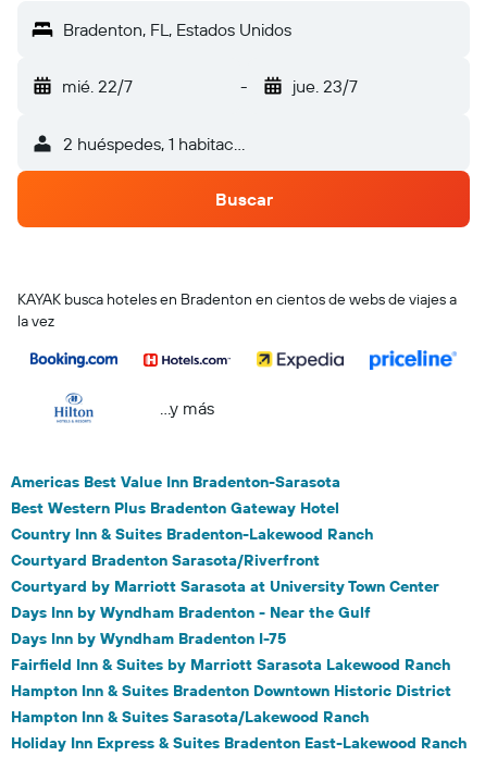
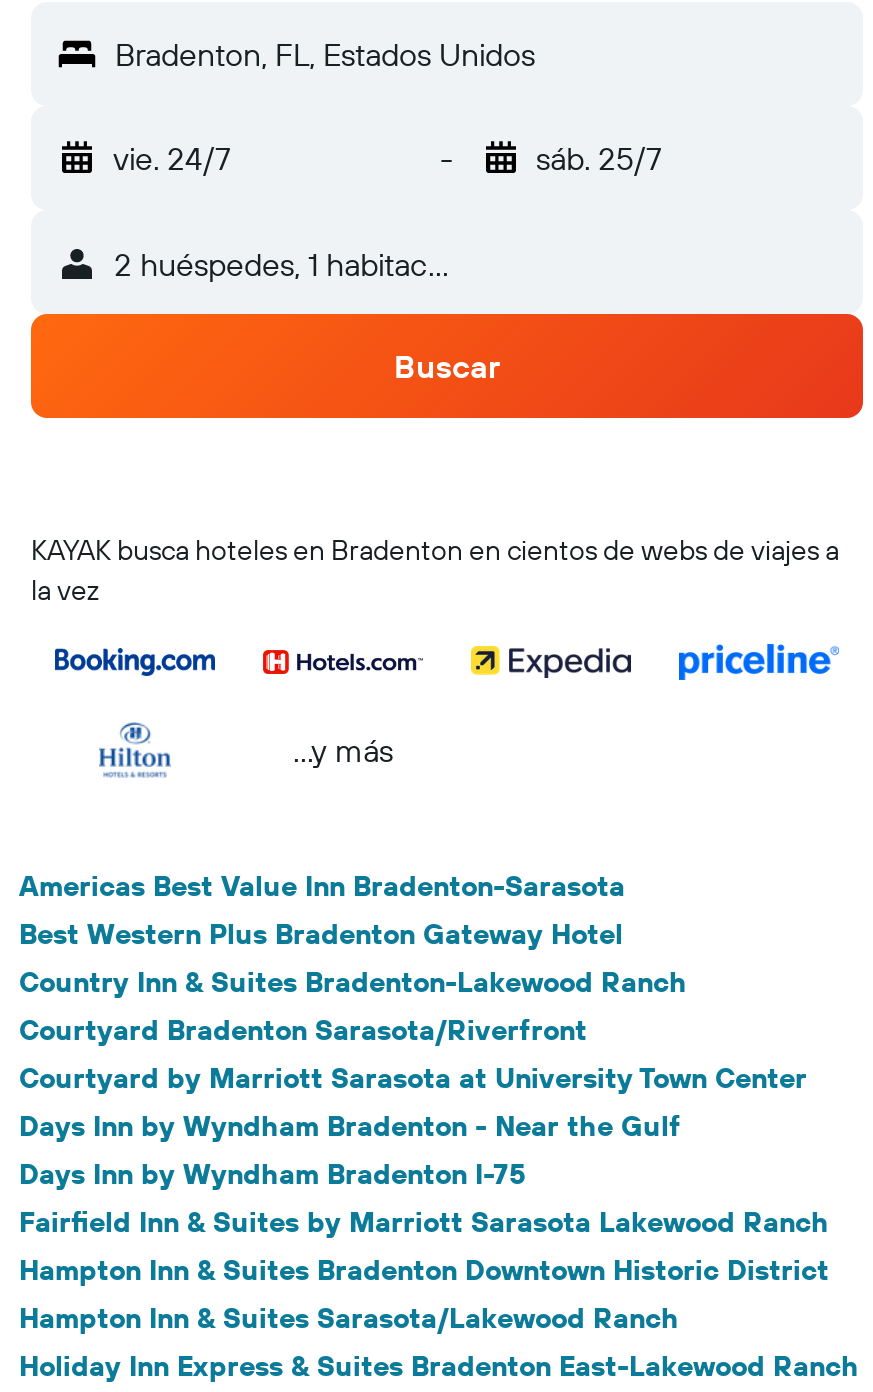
[62,75,133,97] mié. 22/7 -> [113,138,231,178] vie. 24/7
[292,75,357,97] jue. 23/7 -> [536,138,662,178] sáb. 25/7

